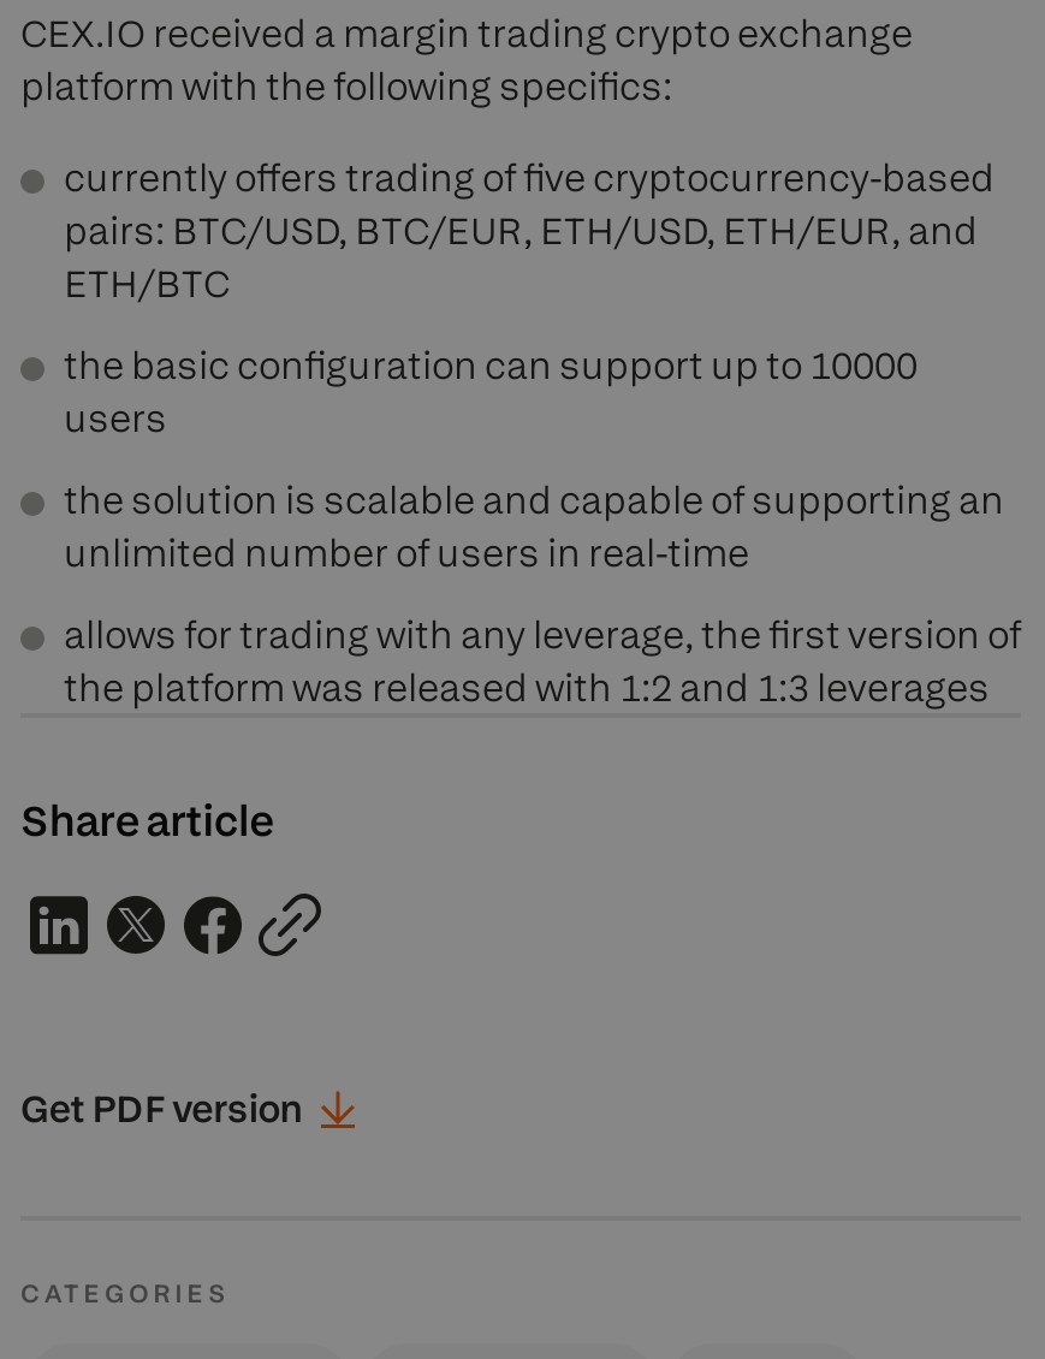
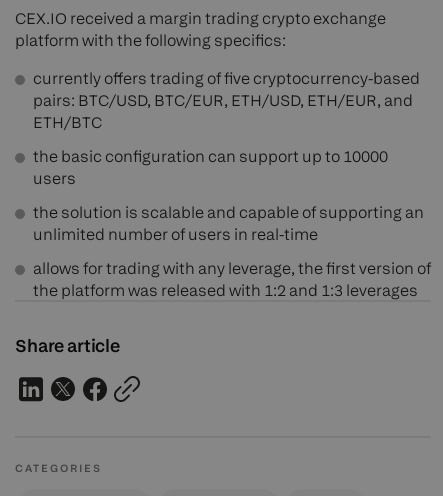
[20,1087,310,1133] Get PDF version -> none

